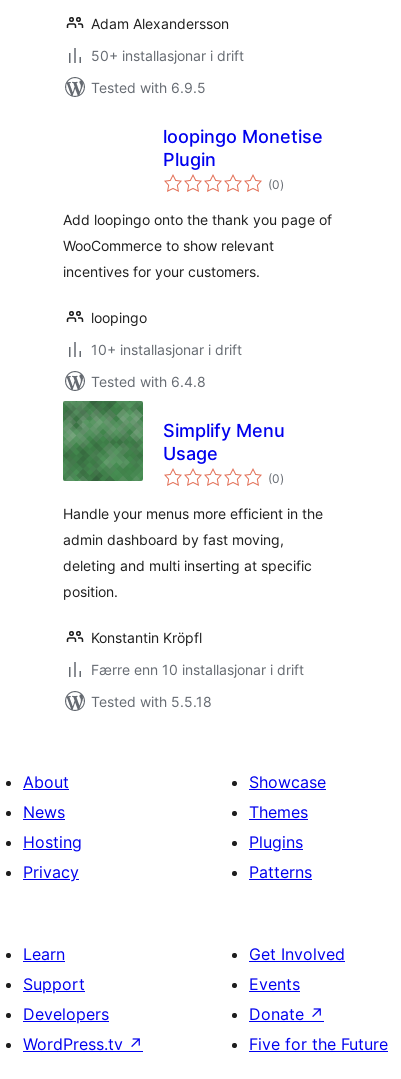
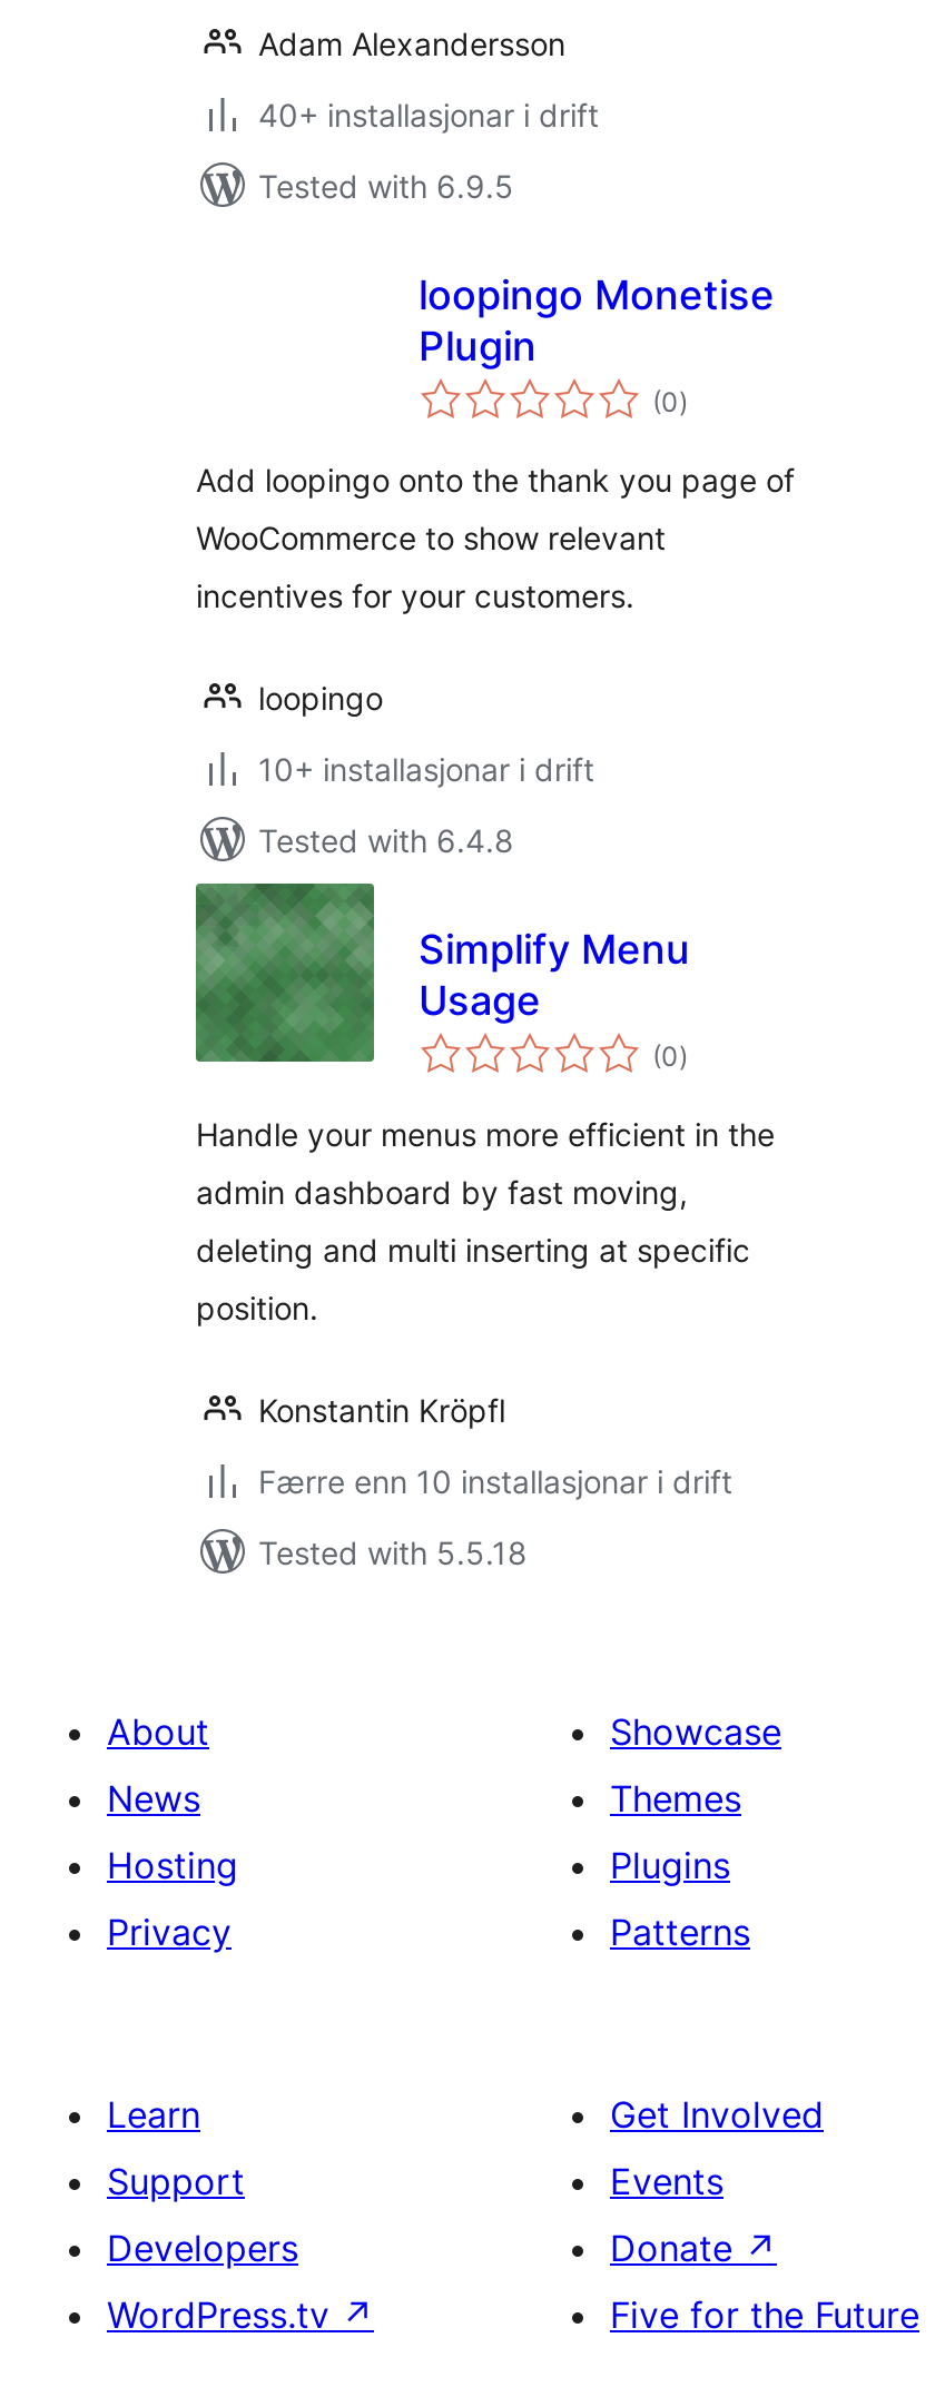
[91,47,244,64] 50+ installasjonar i drift -> [258,96,599,134] 40+ installasjonar i drift

